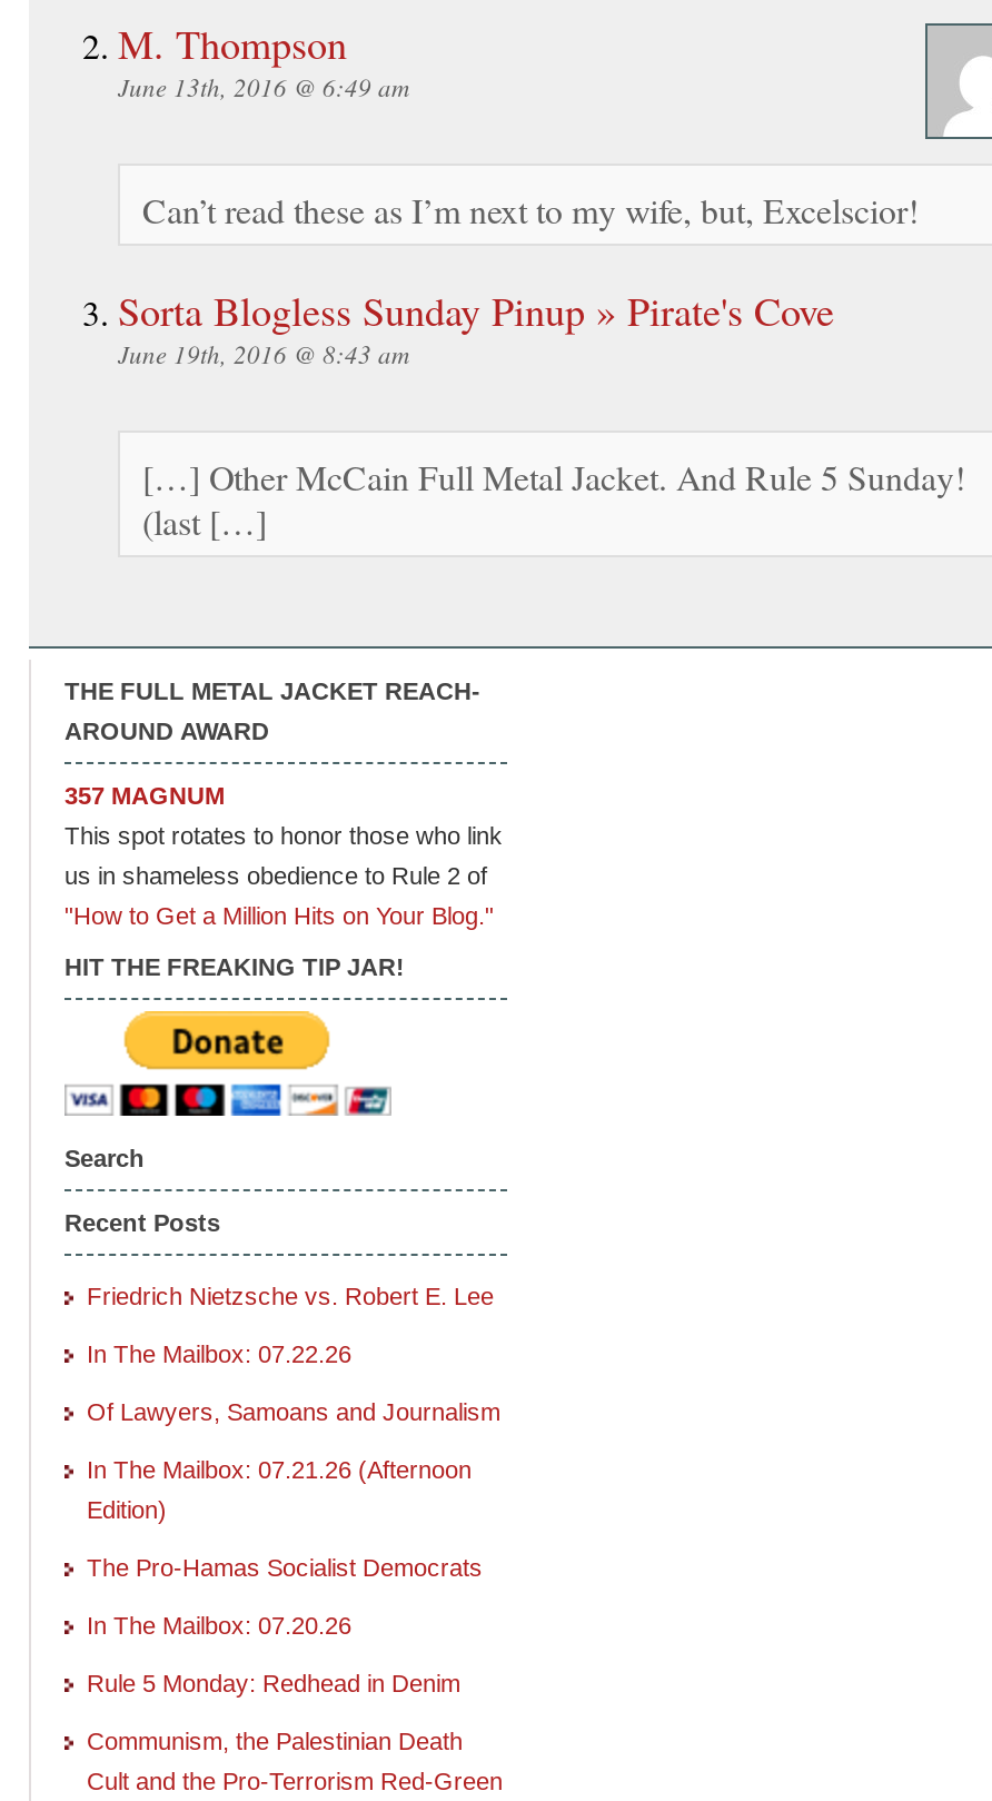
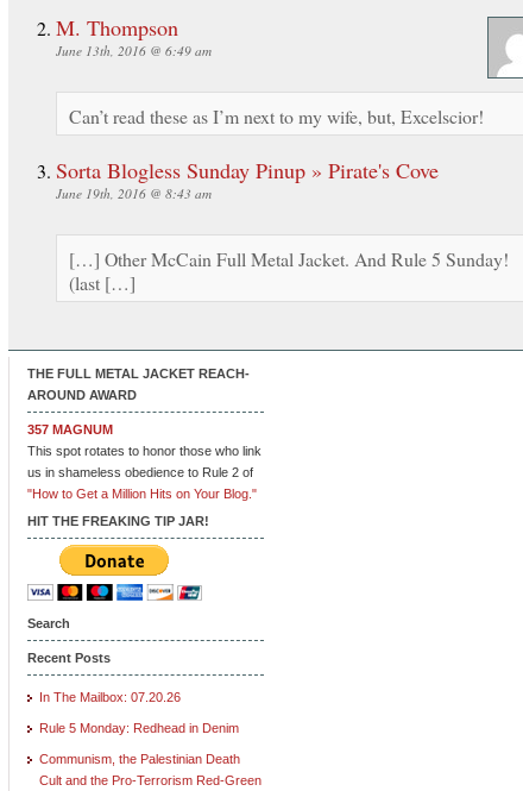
[87,1282,500,1580] Friedrich Nietzsche vs. Robert E. Lee | In The Mailbox: 07.22.26 | Of Lawyers, Samoans and Journalism | In The Mailbox: 07.21.26 (Afternoon | Edition) | The Pro-Hamas Socialist Democrats -> none

